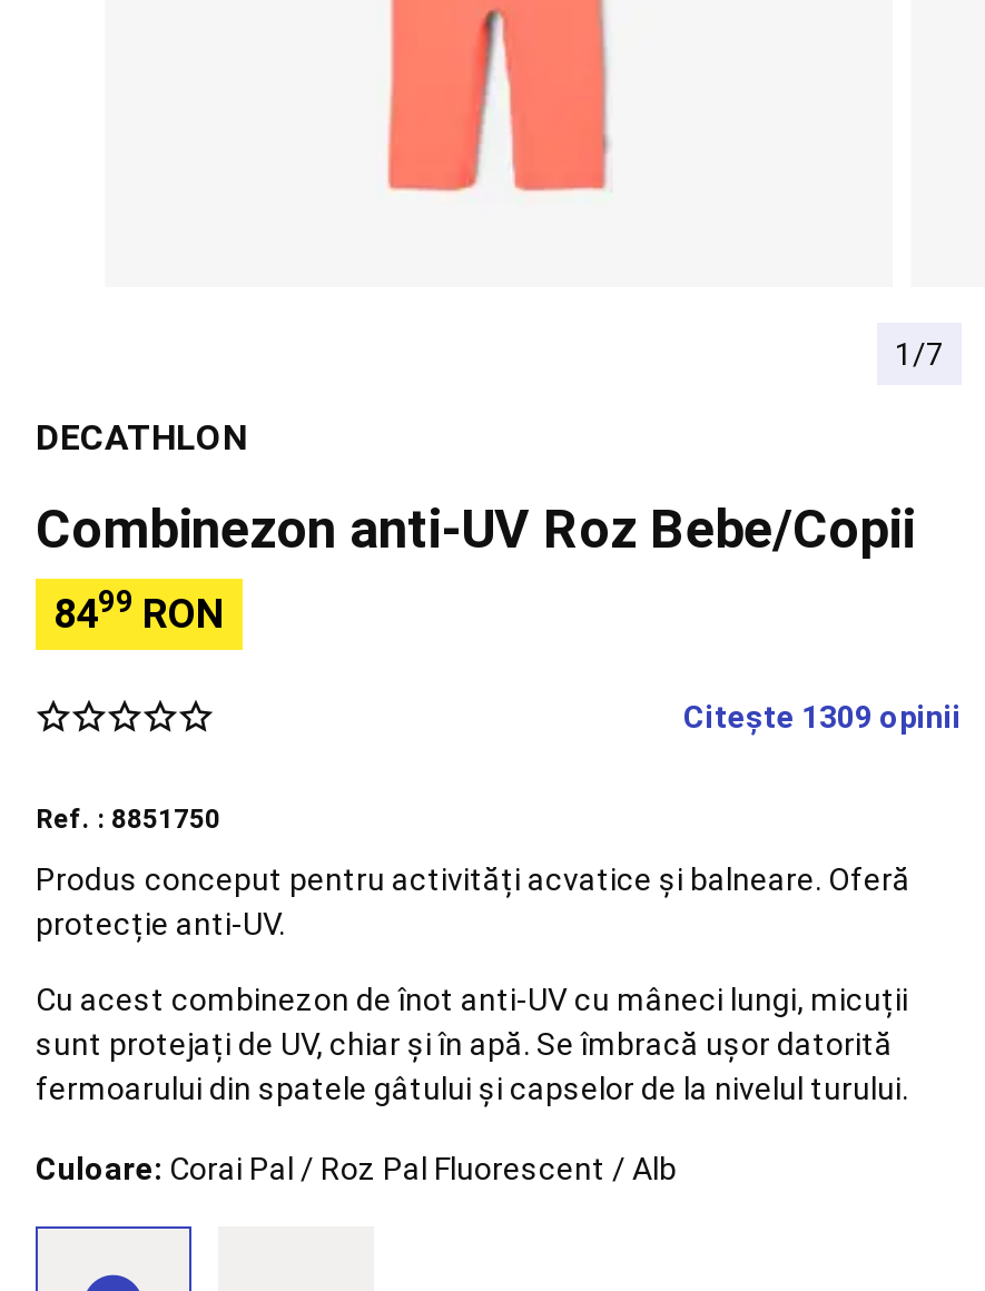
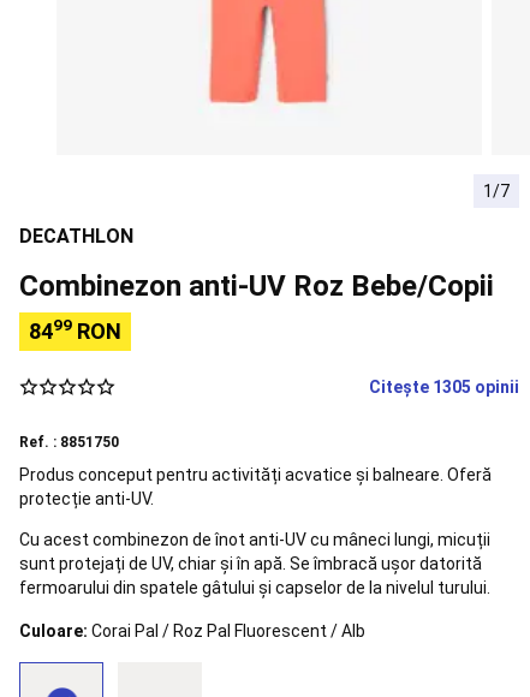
[683,700,962,735] Citește 1309 opinii -> [369,378,519,397] Citește 1305 opinii

